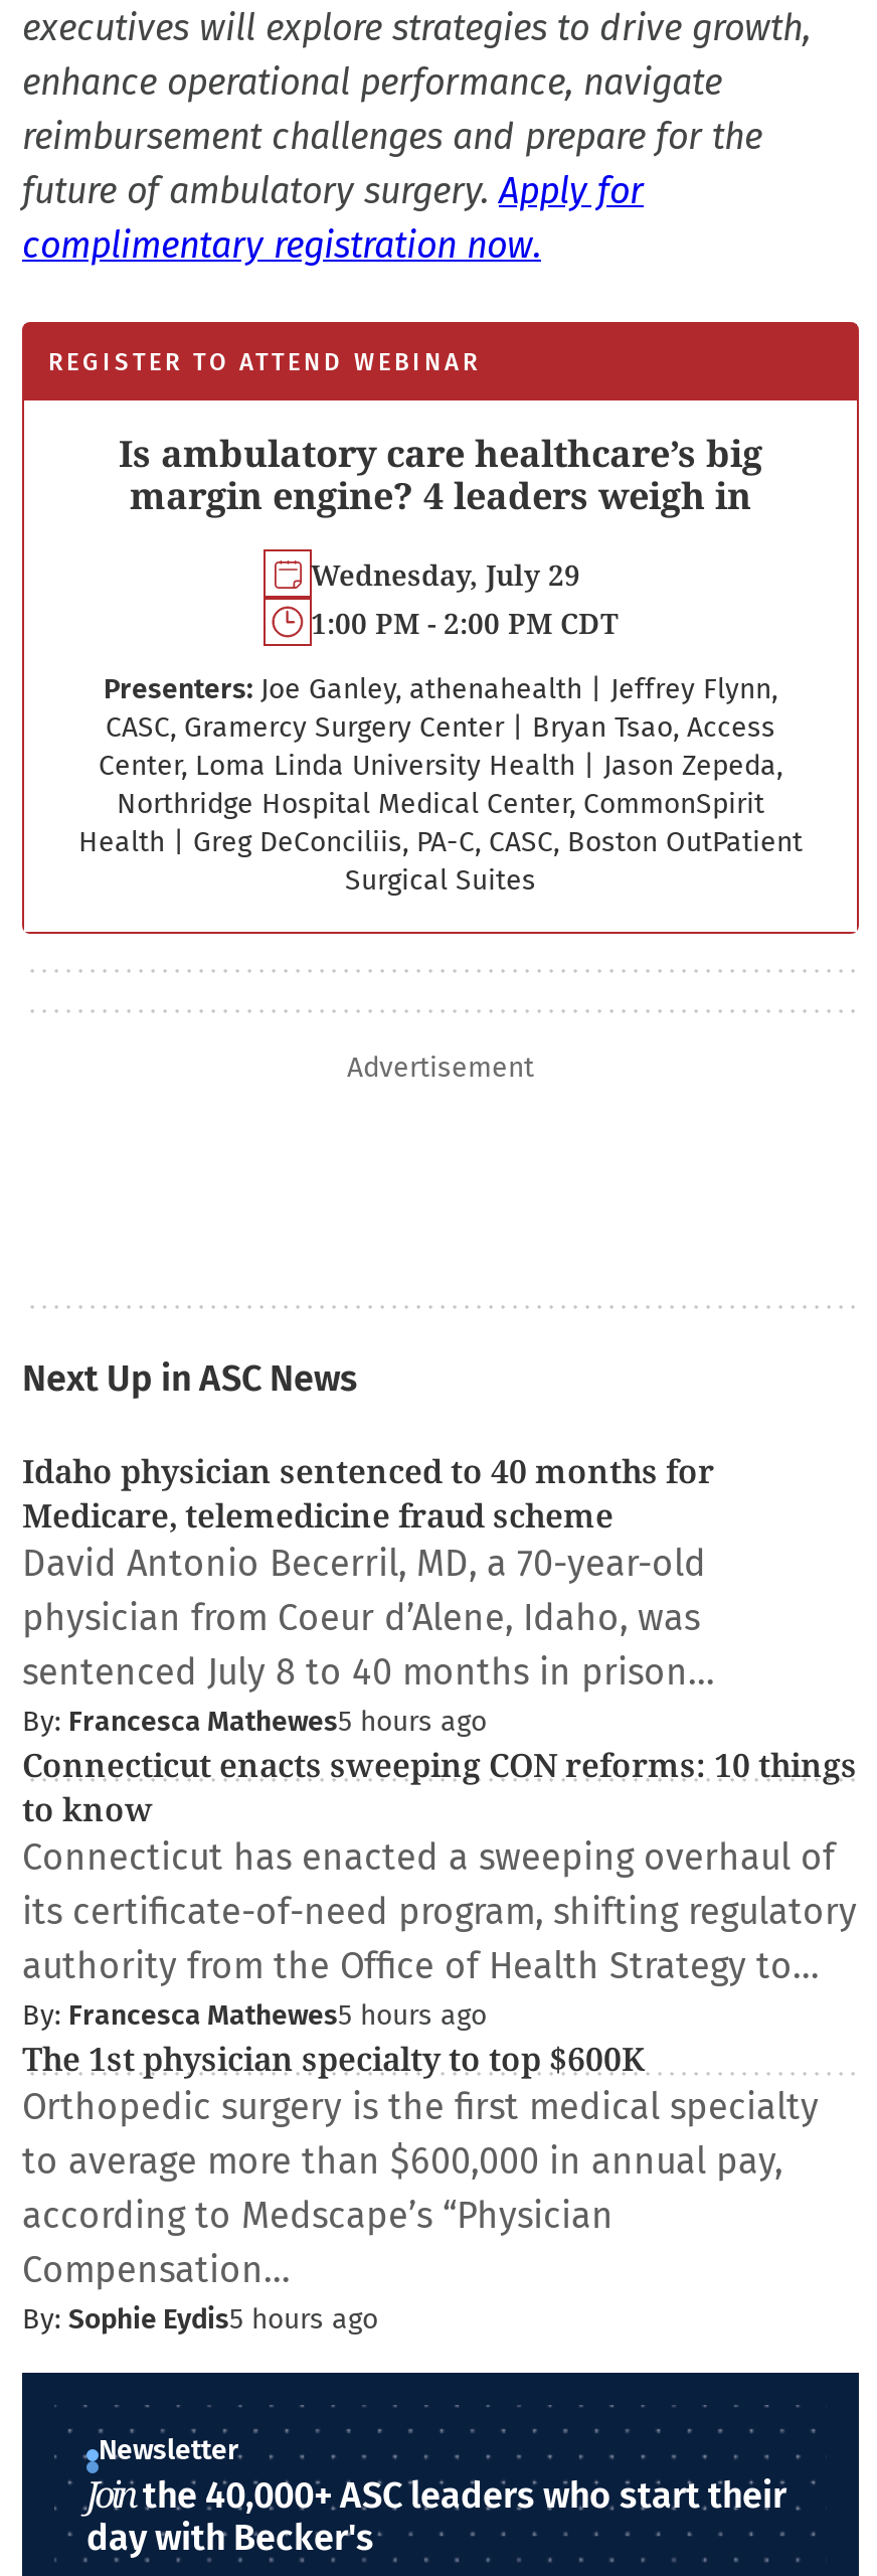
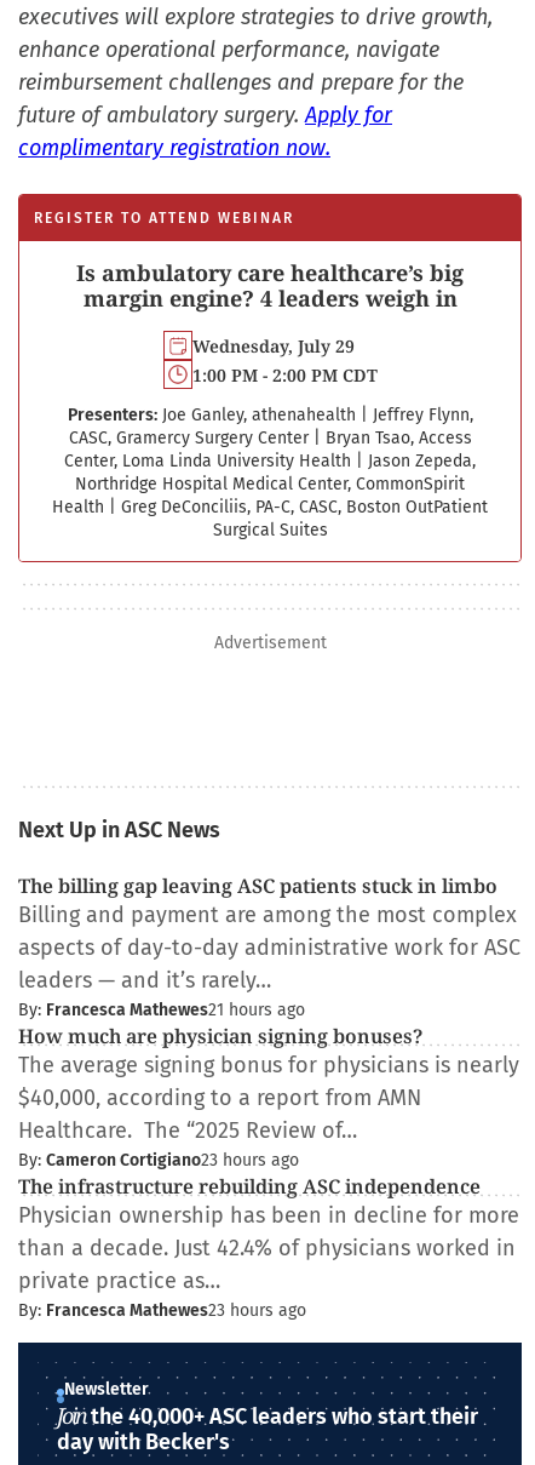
[22,1449,857,2337] Idaho physician sentenced to 40 months for | Medicare, telemedicine fraud scheme | David Antonio Becerril, MD, a 70-year-old | physician from Coeur d’Alene, Idaho, was | sentenced July 8 to 40 months in prison… | By: Francesca Mathewes5 hours ago | Connecticut enacts sweeping CON reforms: 10 things | to know | Connecticut has enacted a sweeping overhaul of | its certificate-of-need program, shifting regulatory | authority from the Office of Health Strategy to… | By: Francesca Mathewes5 hours ago | The 1st physician specialty to top $600K | Orthopedic surgery is the first medical specialty | to average more than $600,000 in annual pay, | according to Medscape’s “Physician | Compensation… | By: Sophie Eydis5 hours ago -> [18,872,520,1321] The billing gap leaving ASC patients stuck in limbo | Billing and payment are among the most complex | aspects of day-to-day administrative work for ASC | leaders — and it’s rarely… | By: Francesca Mathewes21 hours ago | How much are physician signing bonuses? | The average signing bonus for physicians is nearly | $40,000, according to a report from AMN | Healthcare. The “2025 Review of… | By: Cameron Cortigiano23 hours ago | The infrastructure rebuilding ASC independence | Physician ownership has been in decline for more | than a decade. Just 42.4% of physicians worked in | private practice as… | By: Francesca Mathewes23 hours ago

